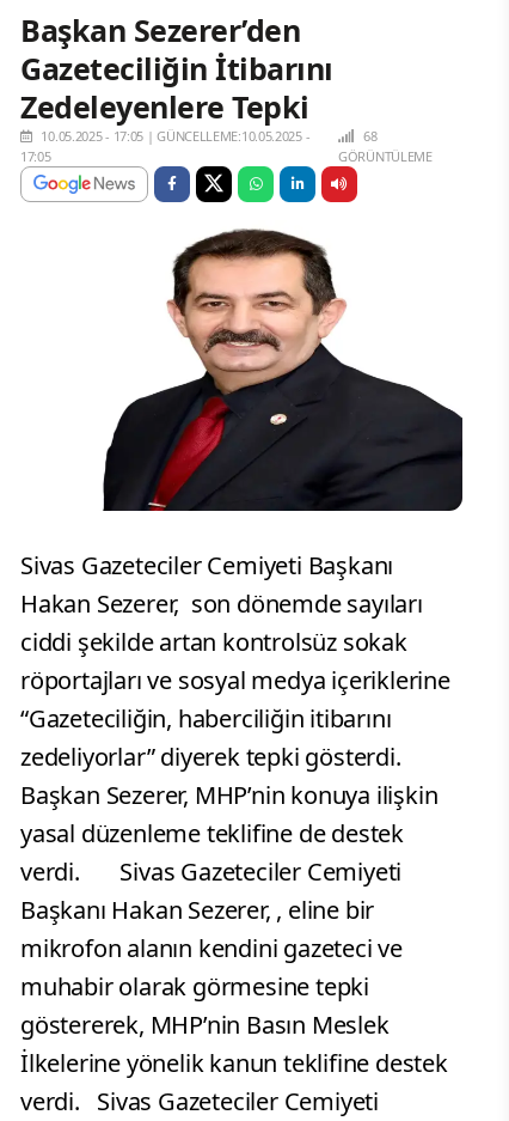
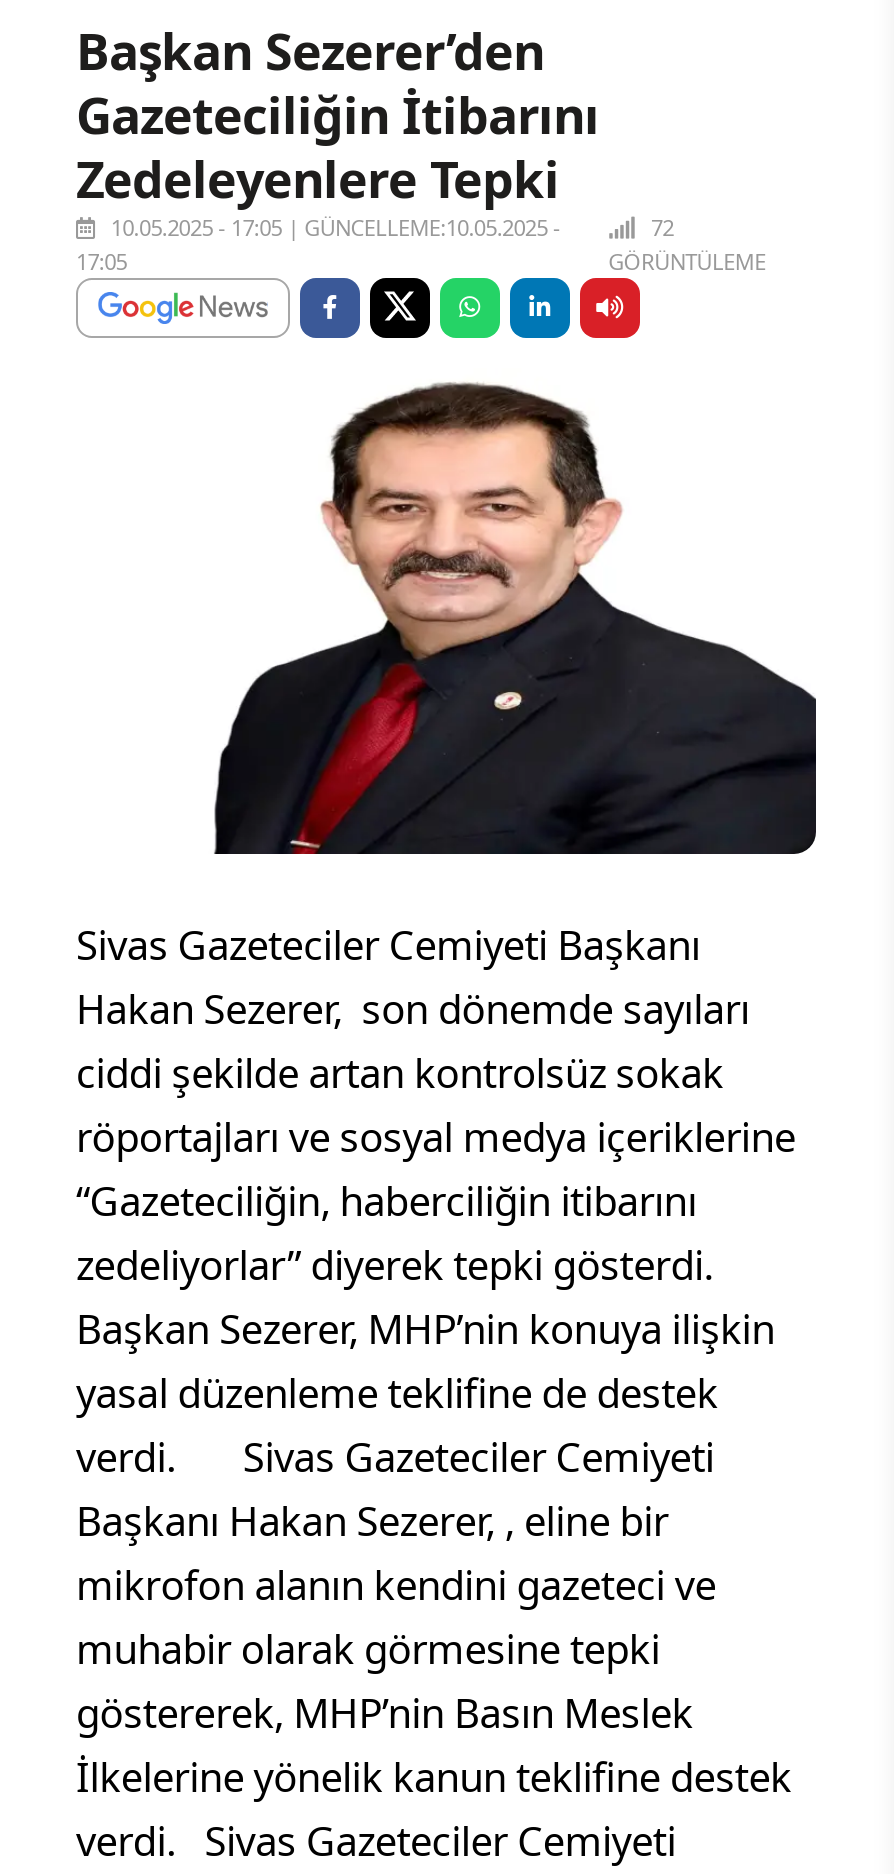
[361,127,377,145] 68 -> [646,212,674,242] 72

